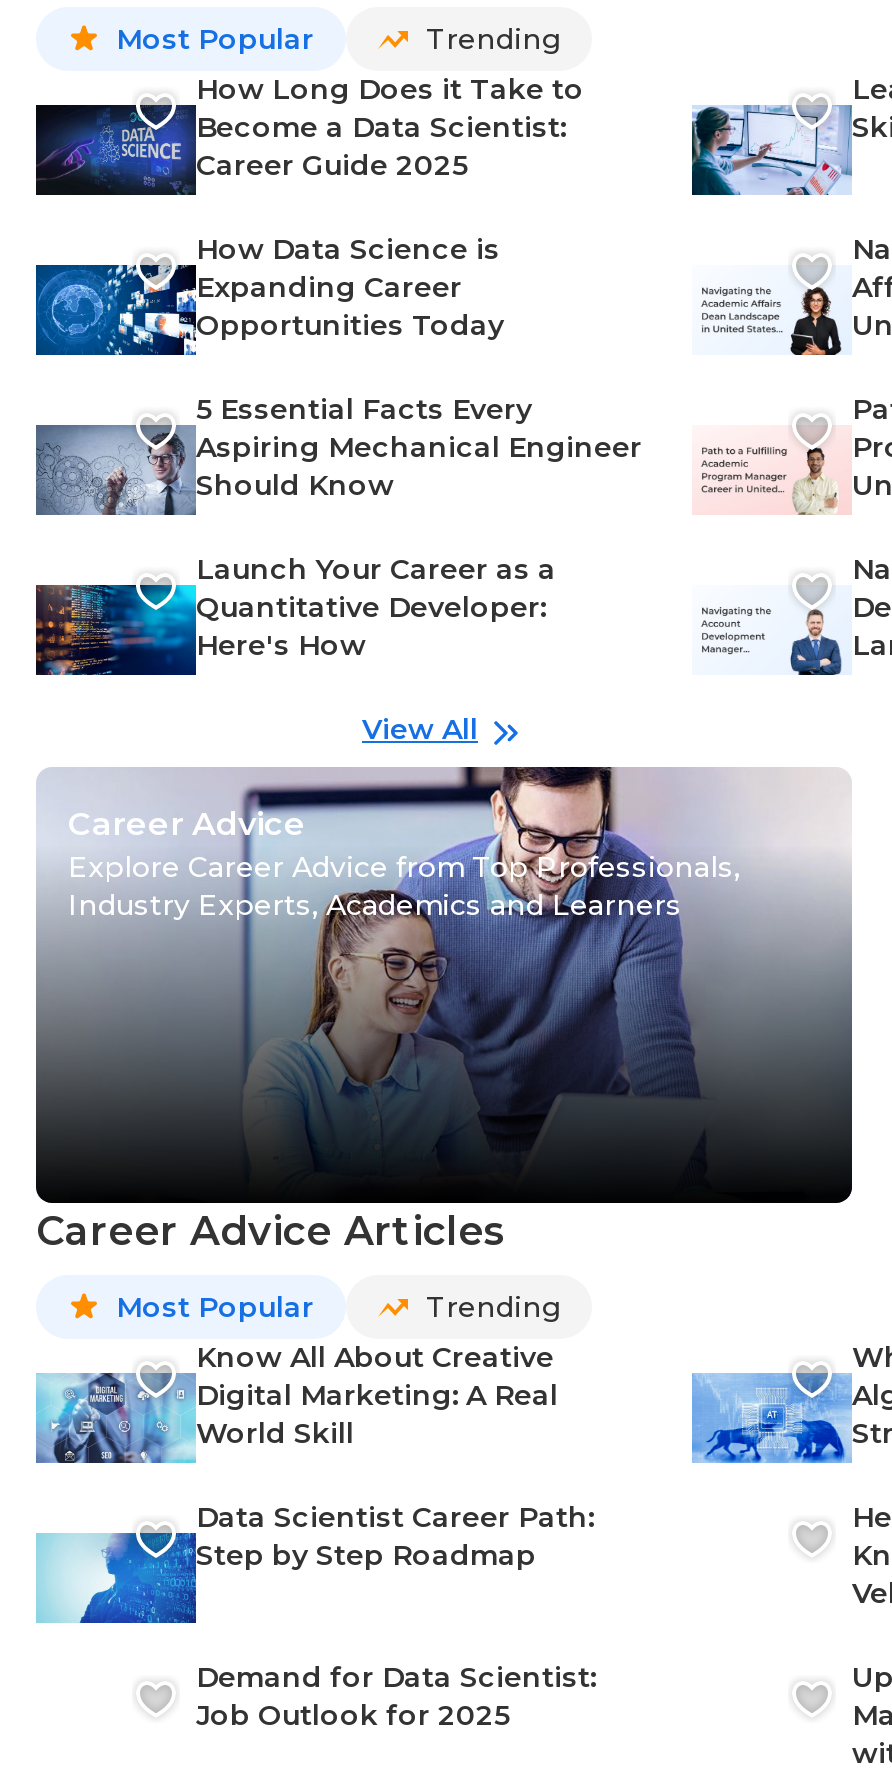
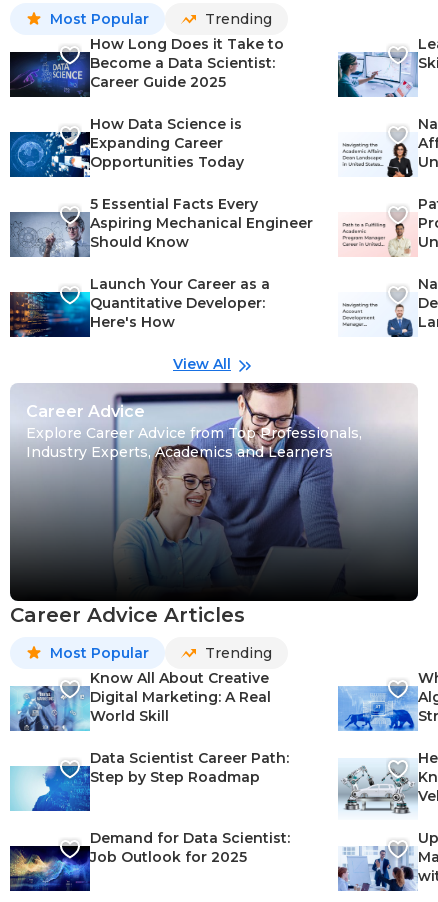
none -> [337,763,417,815] [image]
none -> [9,845,91,892] [image]
none -> [337,845,417,892] [image]

